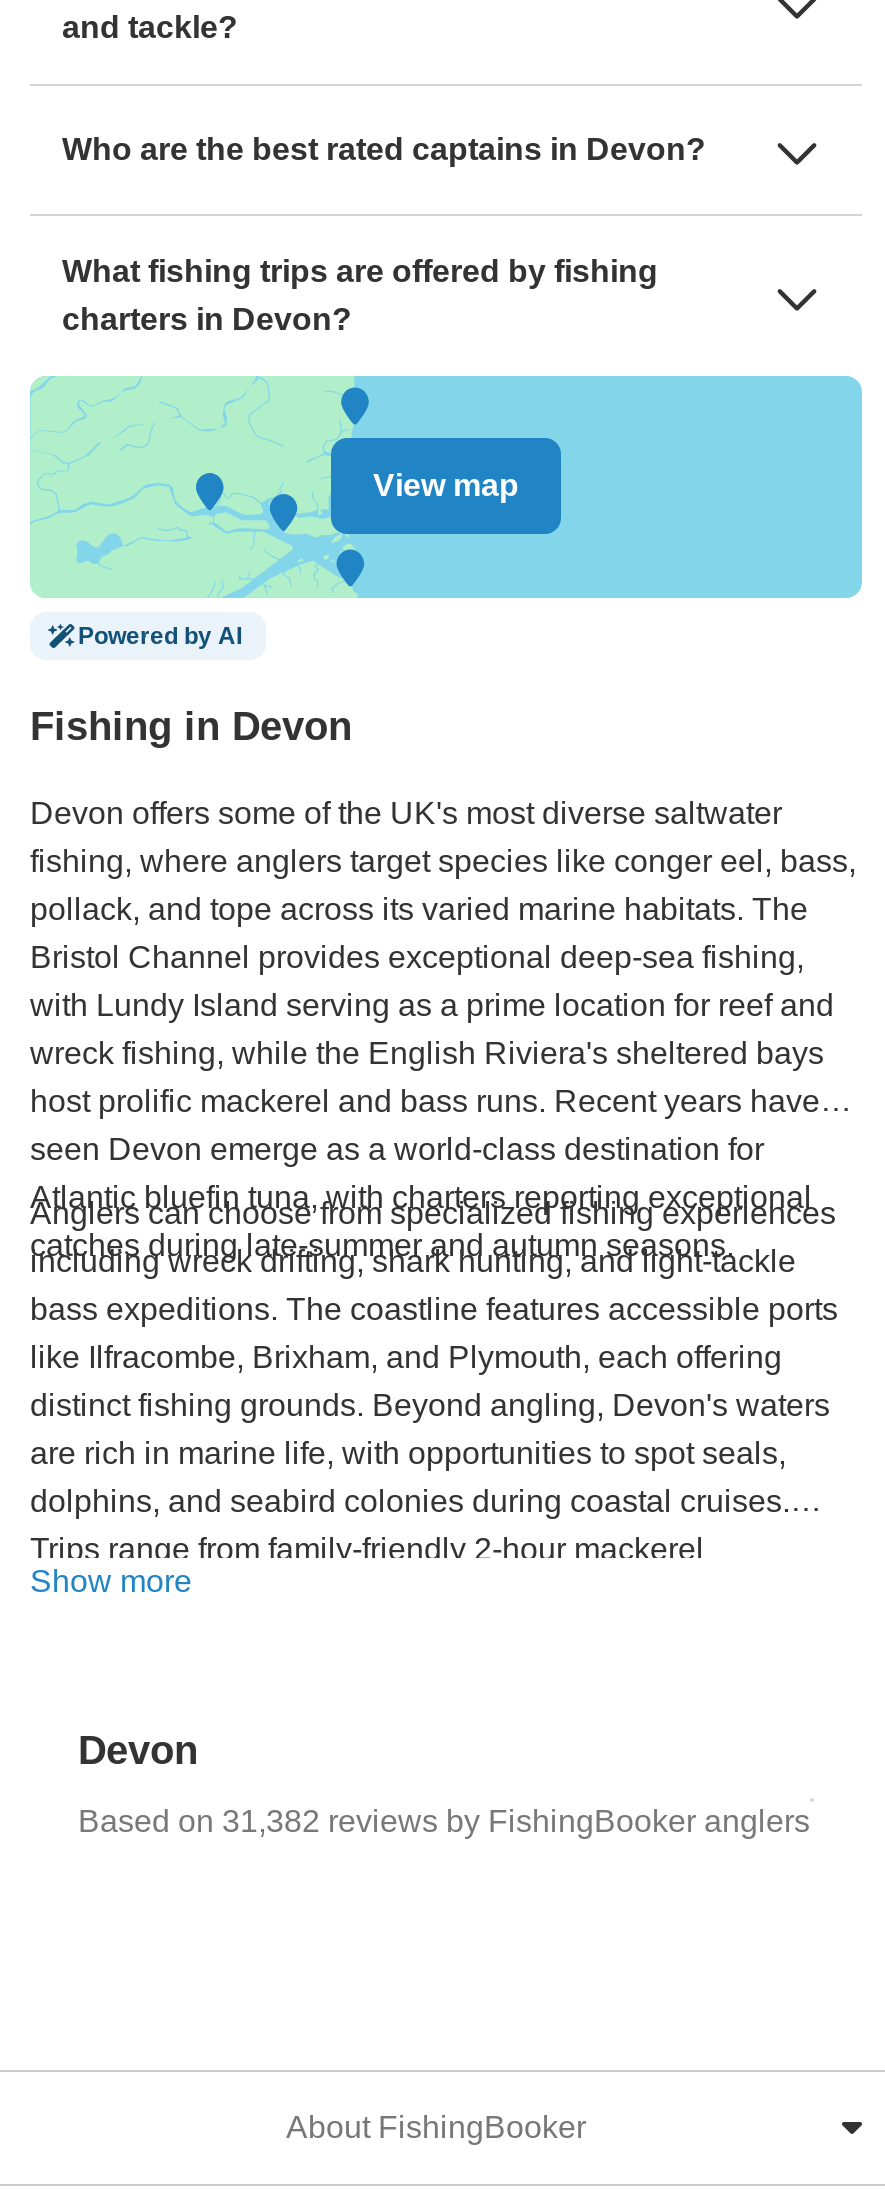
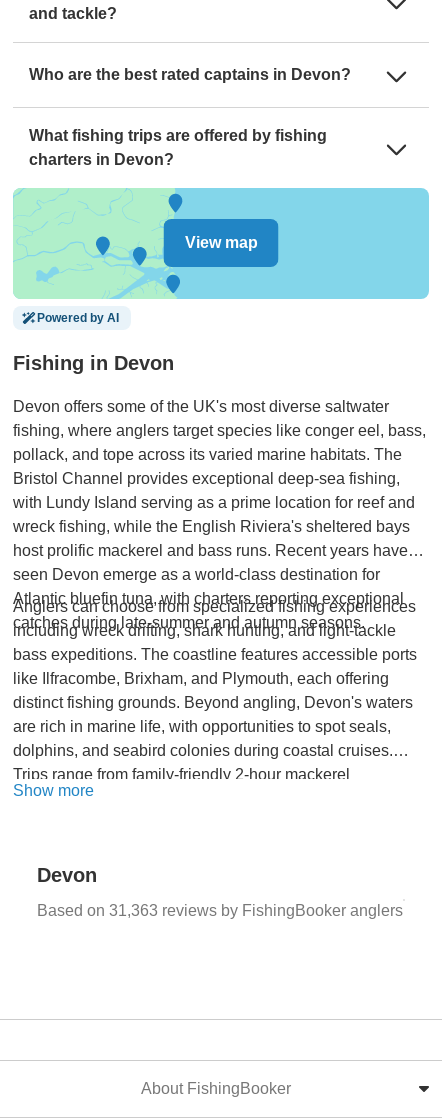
[78,1803,810,1837] Based on 31,382 reviews by FishingBooker anglers -> [37,902,403,919] Based on 31,363 reviews by FishingBooker anglers

